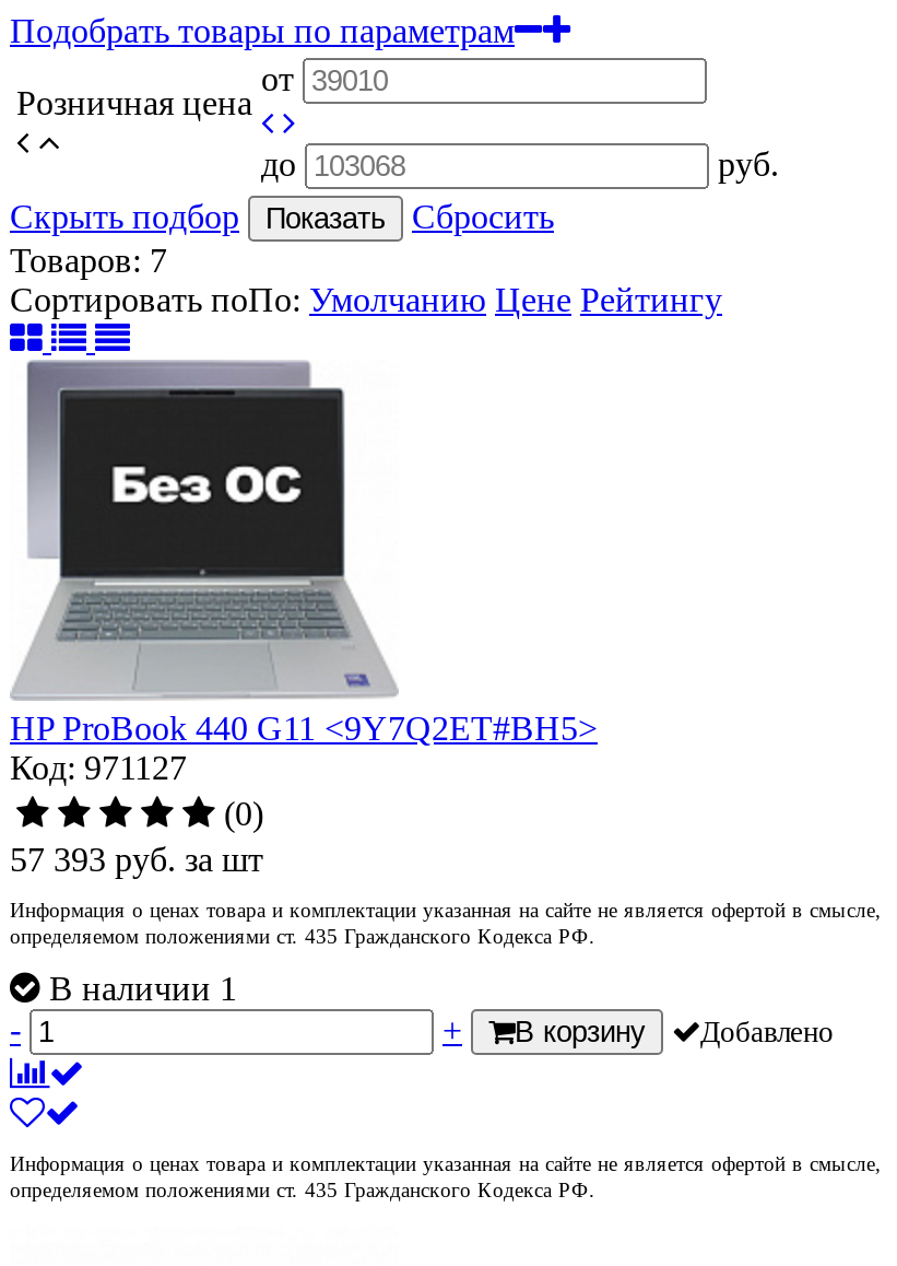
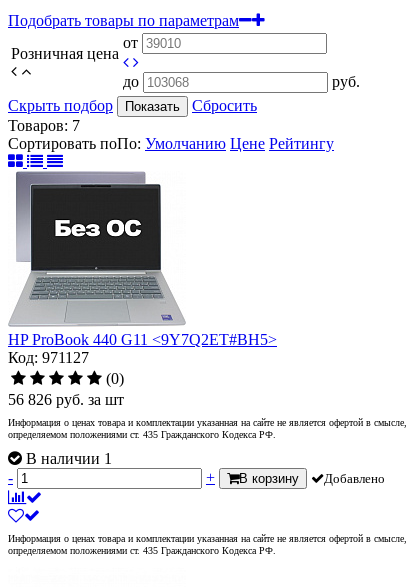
[10,841,263,878] 57 393 руб. за шт -> [8,391,124,408] 56 826 руб. за шт

